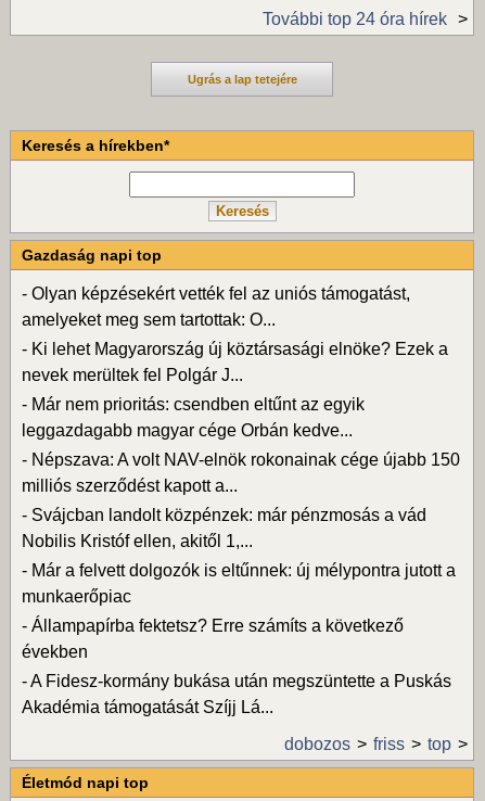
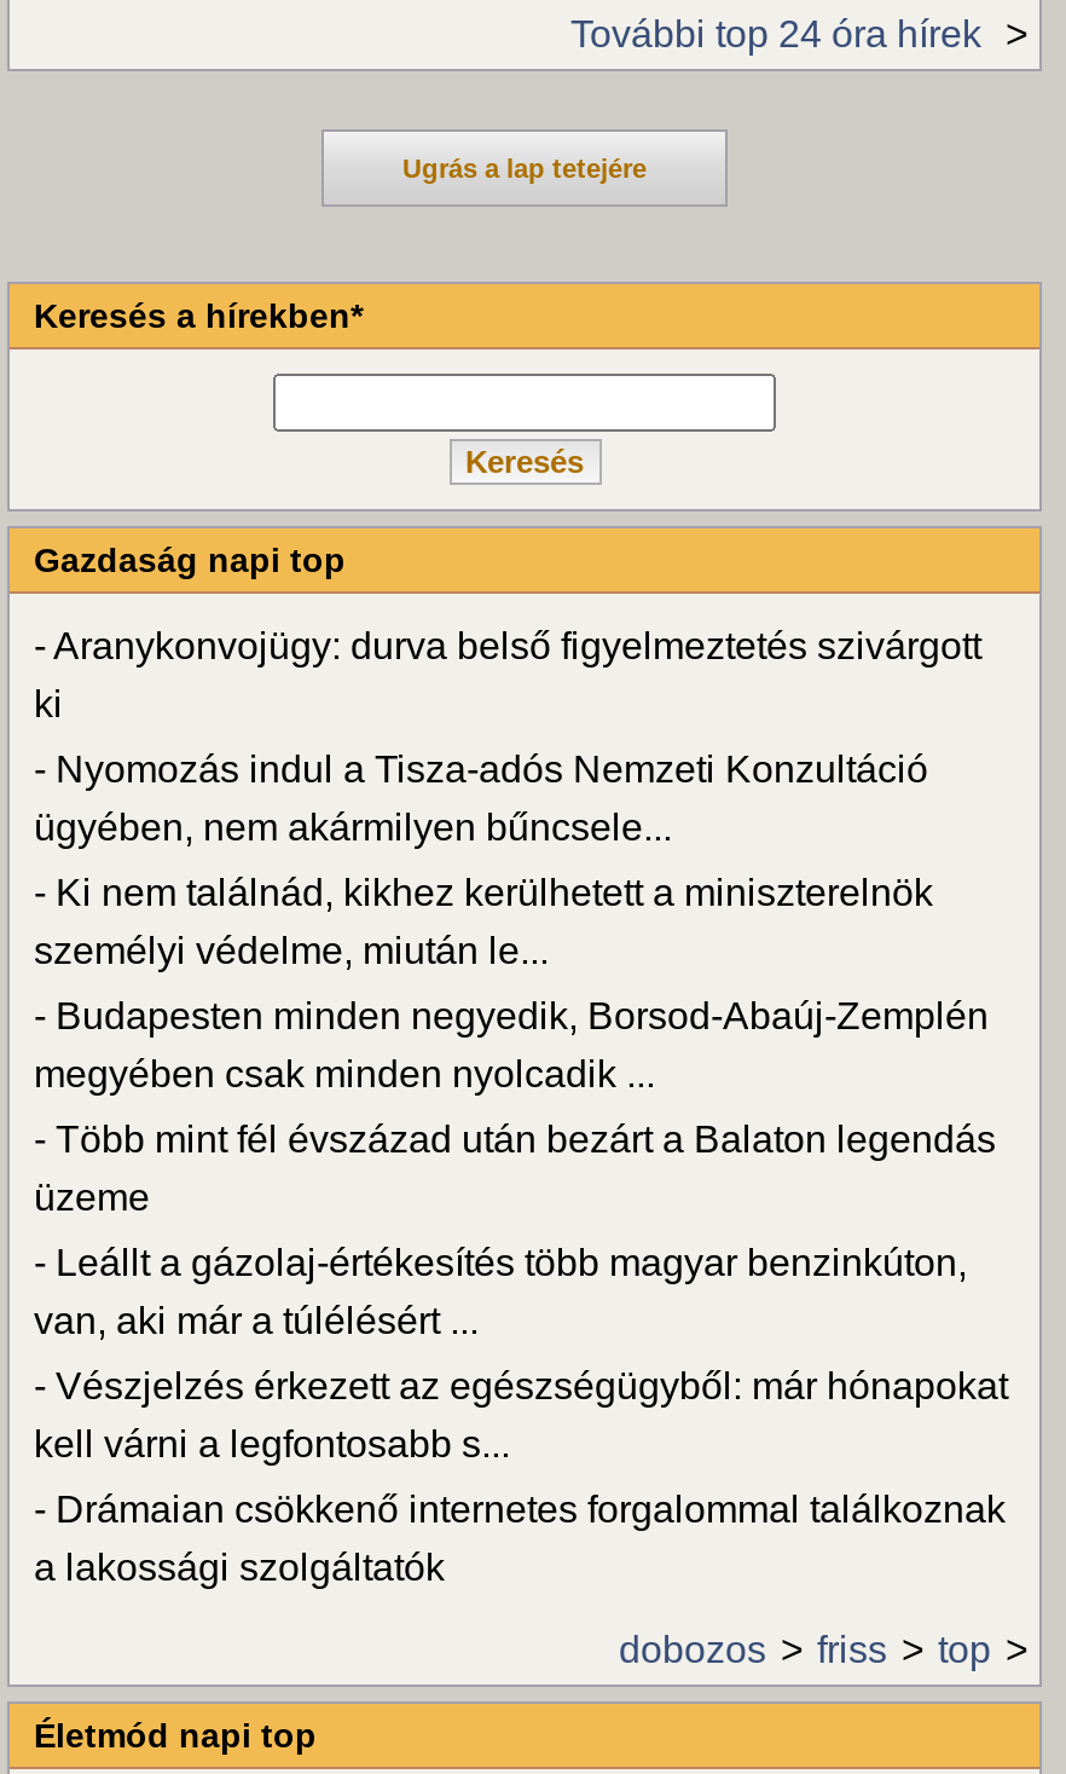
[22,284,410,329] - Olyan képzésekért vették fel az uniós támogatást, | amelyeket meg sem tartottak: O... -> [34,625,981,724] - Aranykonvojügy: durva belső figyelmeztetés szivárgott | ki
[22,340,448,384] - Ki lehet Magyarország új köztársasági elnöke? Ezek a | nevek merültek fel Polgár J... -> [34,749,928,848] - Nyomozás indul a Tisza-adós Nemzeti Konzultáció | ügyében, nem akármilyen bűncsele...
[22,395,365,440] - Már nem prioritás: csendben eltűnt az egyik | leggazdagabb magyar cége Orbán kedve... -> [34,872,933,971] - Ki nem találnád, kikhez kerülhetett a miniszterelnök | személyi védelme, miután le...
[22,450,460,495] - Népszava: A volt NAV-elnök rokonainak cége újabb 150 | milliós szerződést kapott a... -> [34,995,989,1094] - Budapesten minden negyedik, Borsod-Abaúj-Zemplén | megyében csak minden nyolcadik ...
[22,506,426,550] - Svájcban landolt közpénzek: már pénzmosás a vád | Nobilis Kristóf ellen, akitől 1,... -> [34,1119,996,1218] - Több mint fél évszázad után bezárt a Balaton legendás | üzeme
[22,561,456,606] - Már a felvett dolgozók is eltűnnek: új mélypontra jutott a | munkaerőpiac -> [34,1242,967,1341] - Leállt a gázolaj-értékesítés több magyar benzinkúton, | van, aki már a túlélésért ...
[22,616,404,661] - Állampapírba fektetsz? Erre számíts a következő | években -> [34,1365,1008,1464] - Vészjelzés érkezett az egészségügyből: már hónapokat | kell várni a legfontosabb s...
[22,672,451,716] - A Fidesz-kormány bukása után megszüntette a Puskás | Akadémia támogatását Szíjj Lá... -> [34,1489,1006,1588] - Drámaian csökkenő internetes forgalommal találkoznak | a lakossági szolgáltatók

